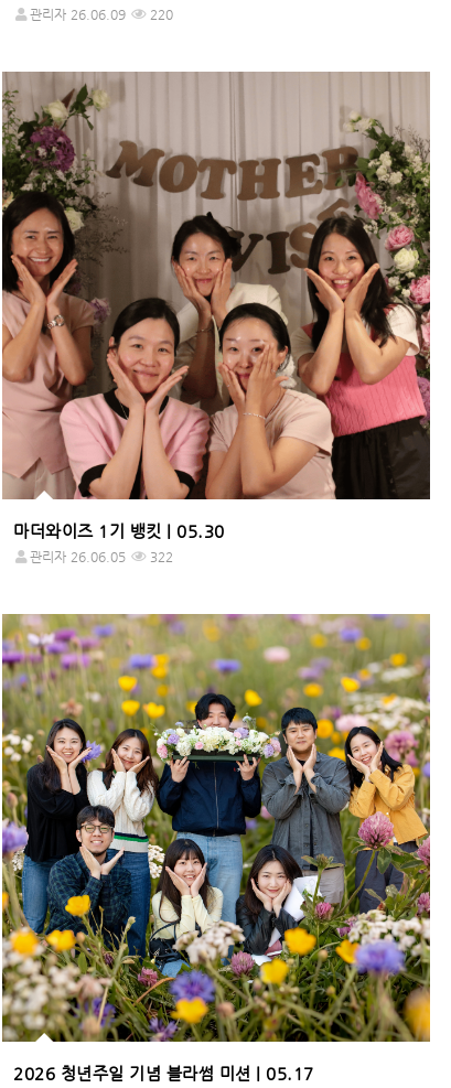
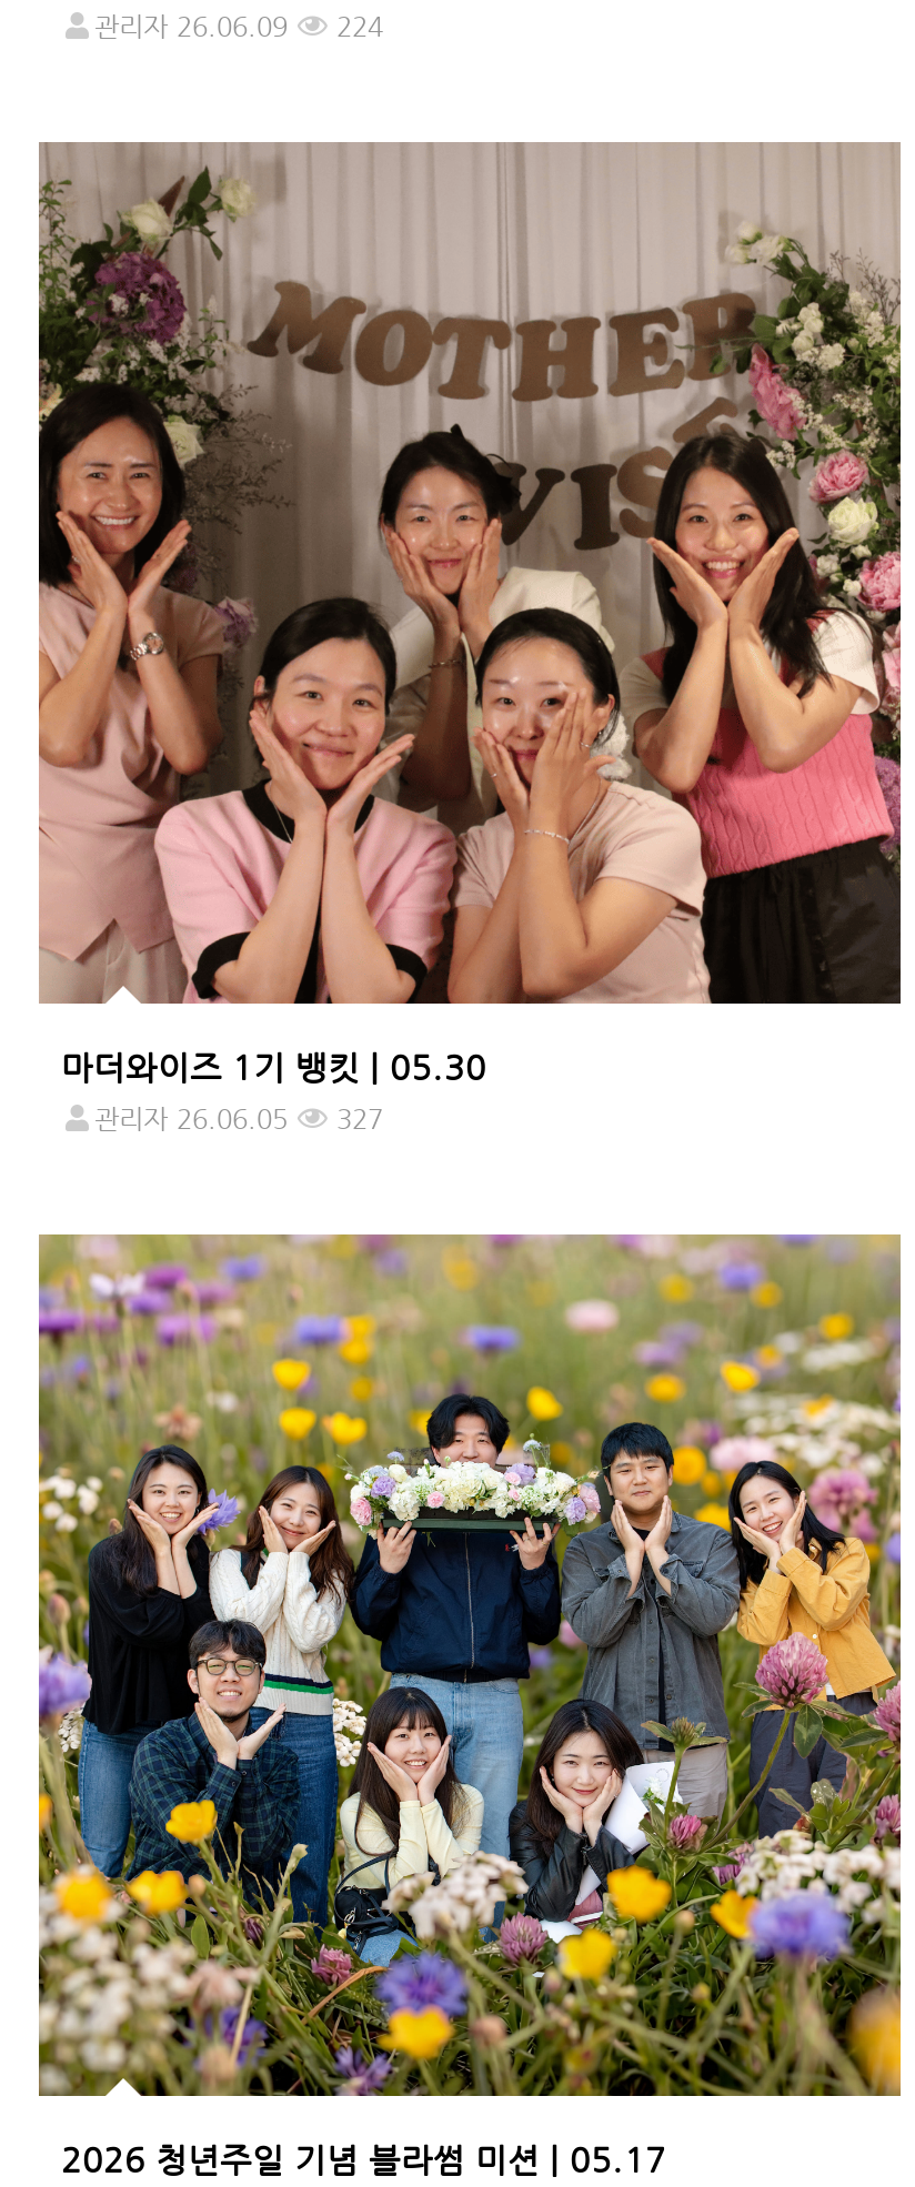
[30,6,173,21] 관리자 26.06.09 220 -> [94,10,383,41] 관리자 26.06.09 224
[30,548,173,564] 관리자 26.06.05 322 -> [94,1102,383,1133] 관리자 26.06.05 327

